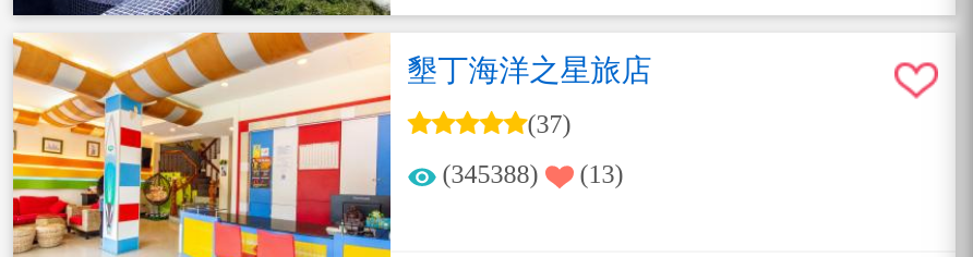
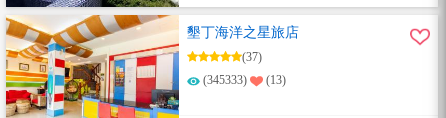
[442,159,624,190] (345388) (13) -> [203,73,286,87] (345333) (13)

